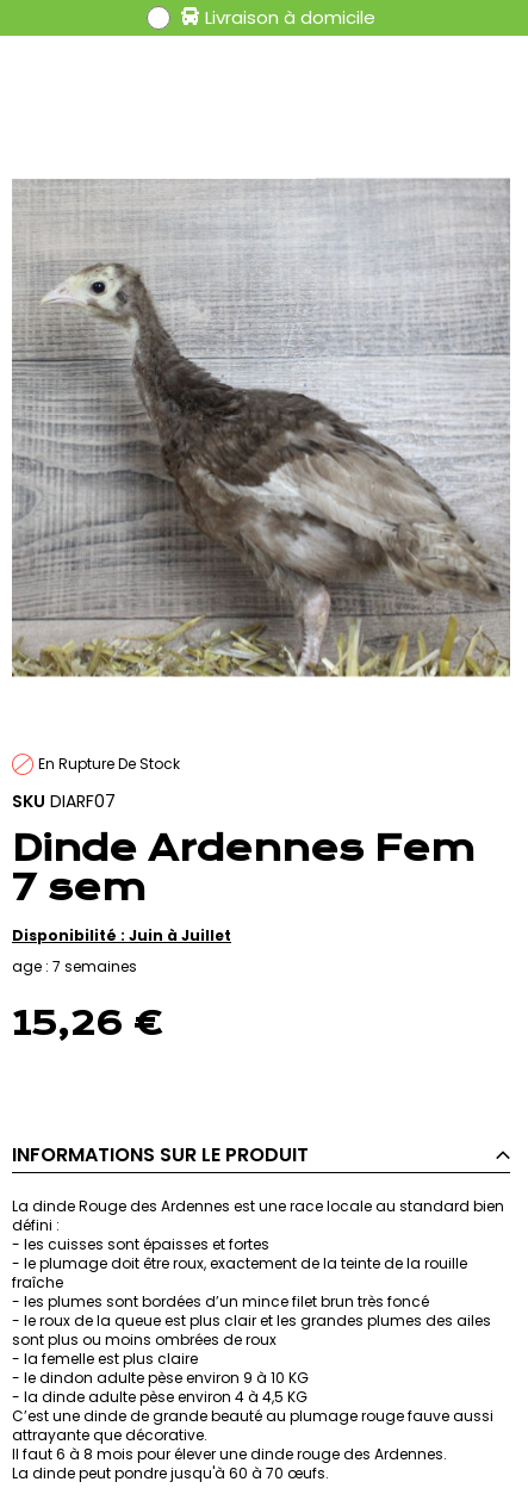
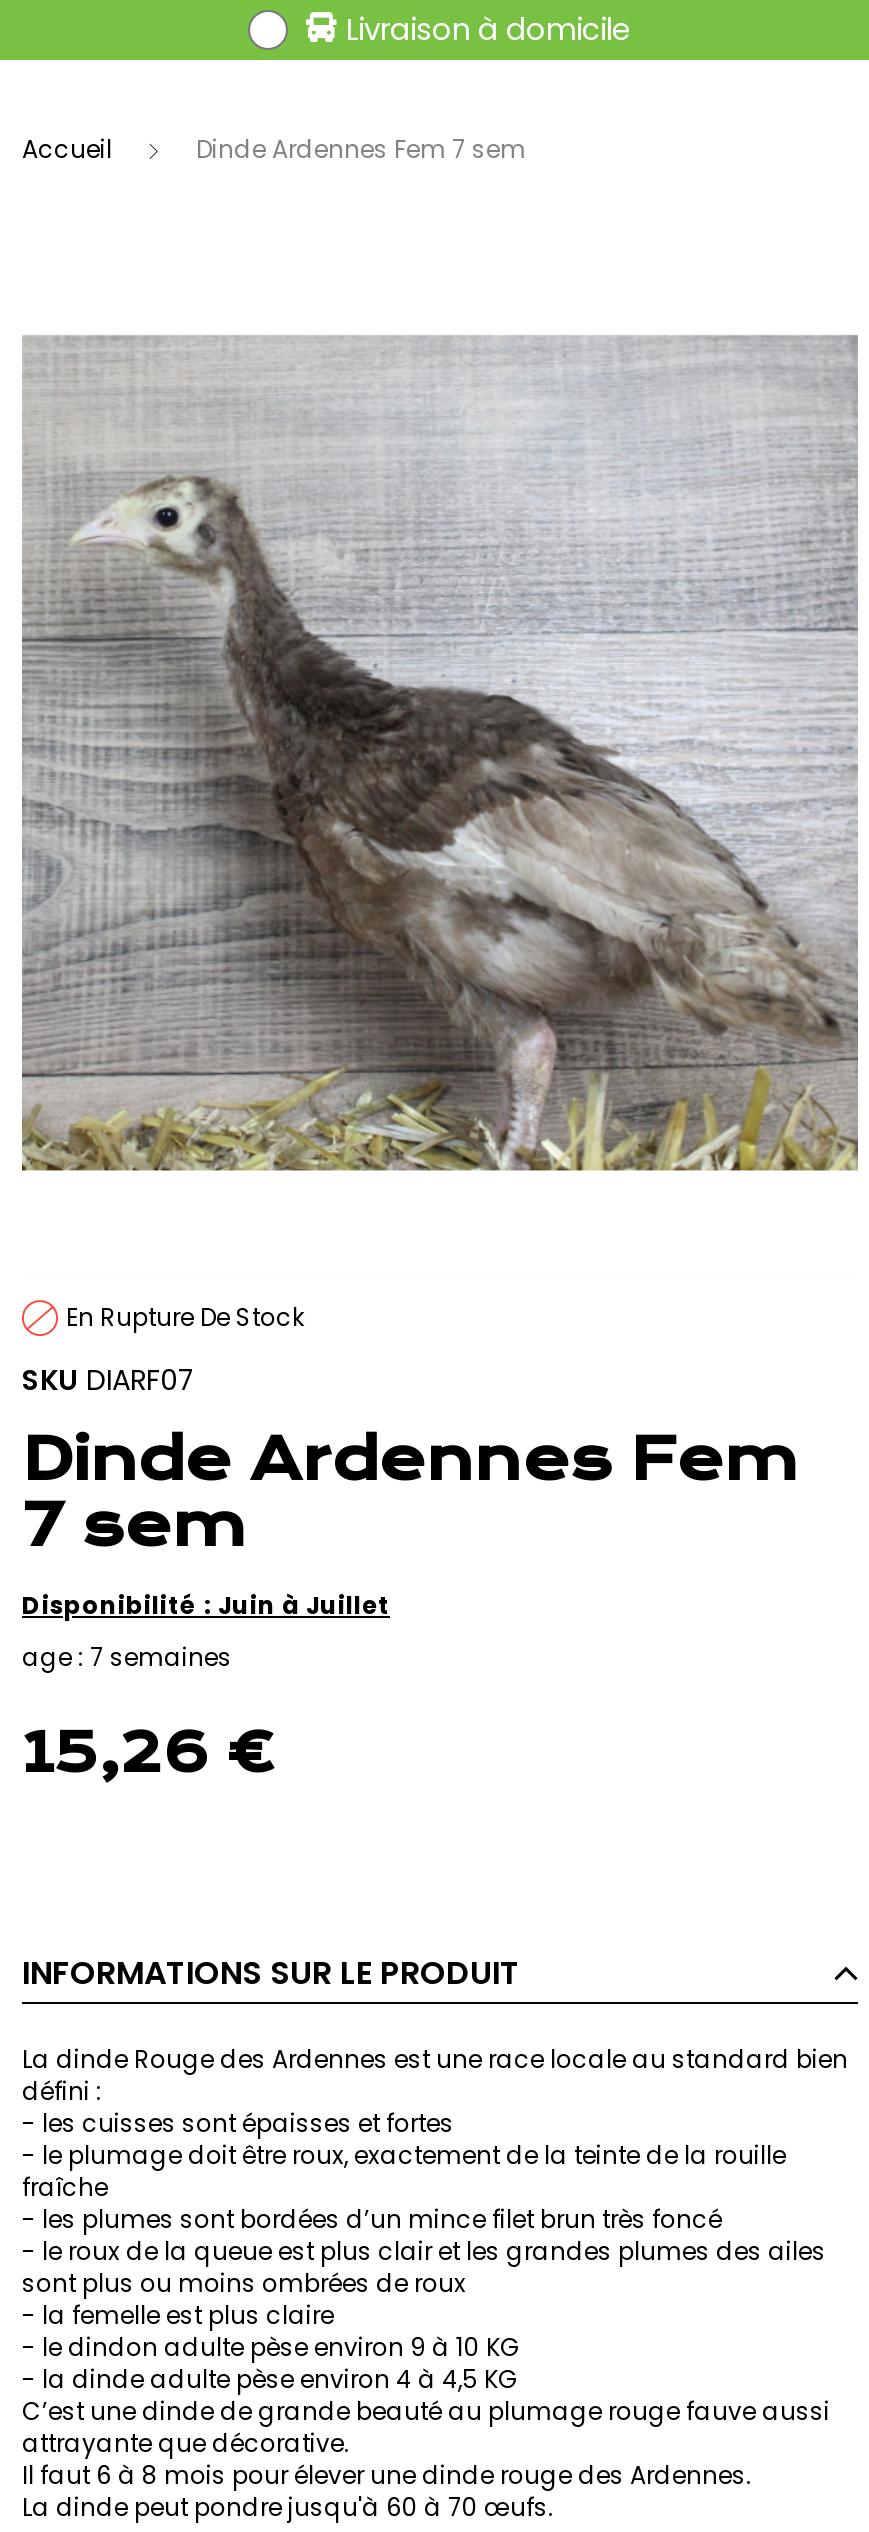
none -> [22,132,526,166] Accueil | Dinde Ardennes Fem 7 sem

